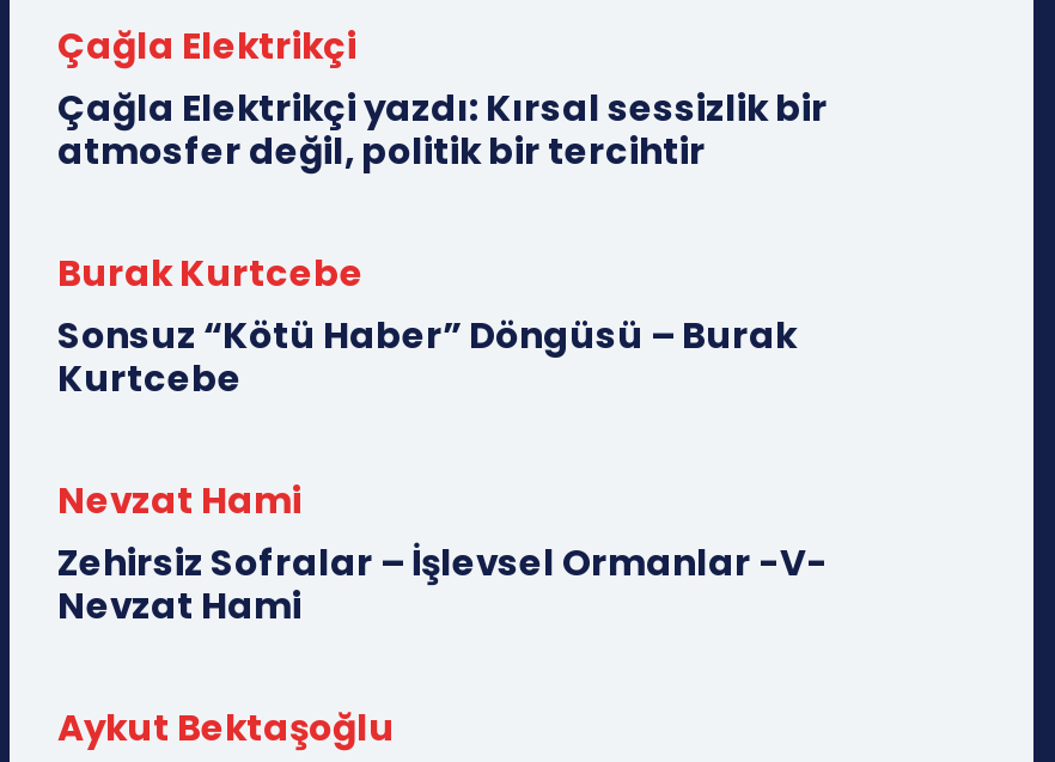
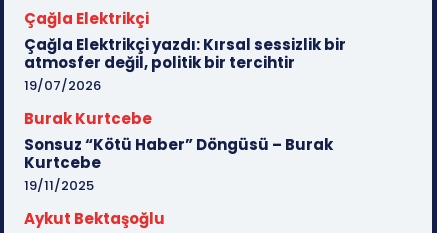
none -> [24,76,101,95] 19/07/2026
[57,476,828,631] Nevzat Hami | Zehirsiz Sofralar – İşlevsel Ormanlar -V- | Nevzat Hami -> [24,176,94,195] 19/11/2025

